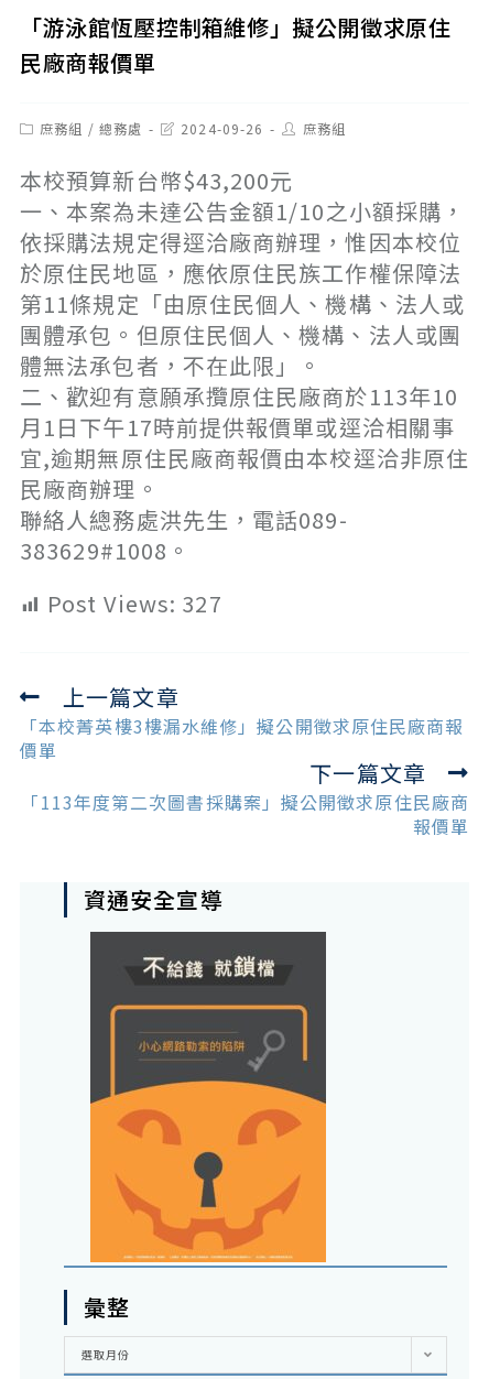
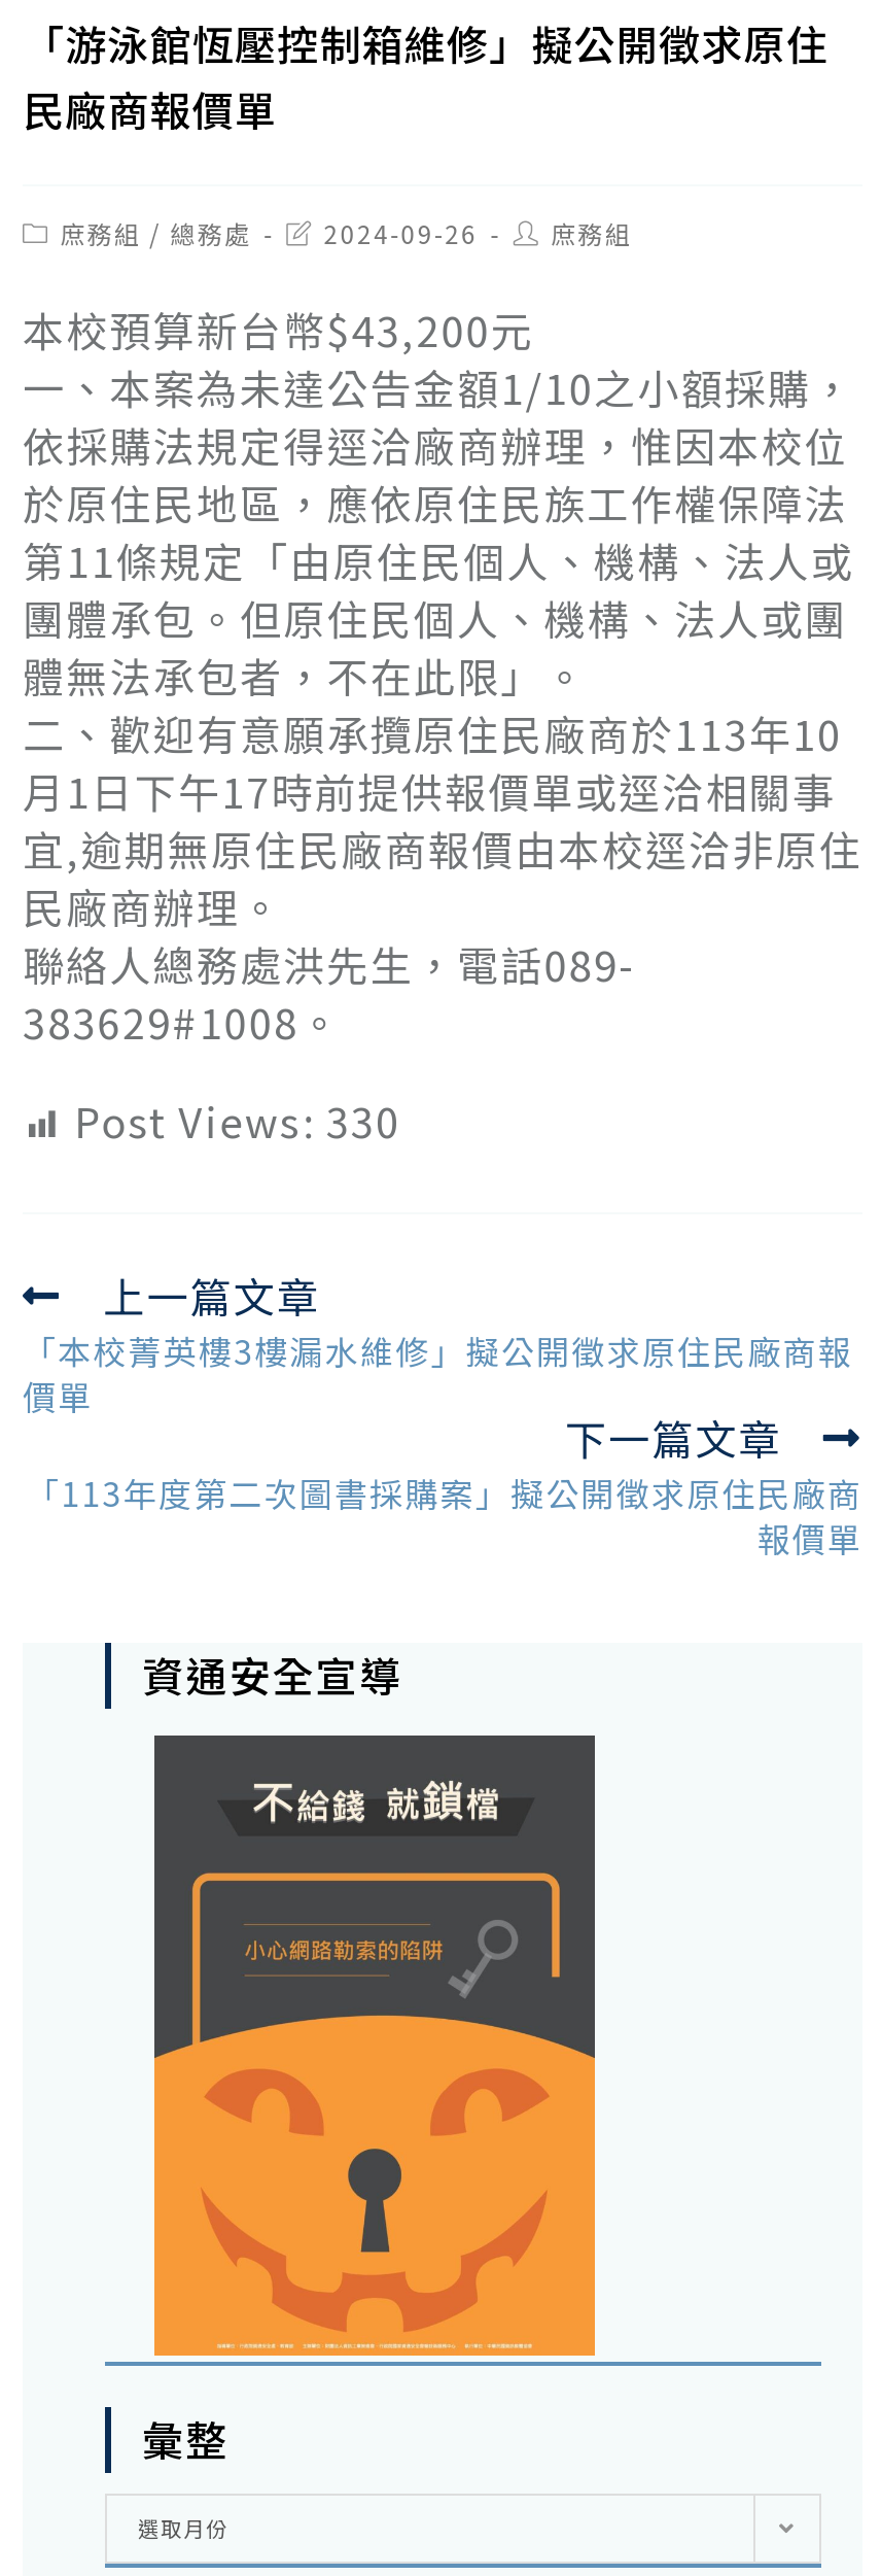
[47,587,222,619] Post Views: 327 -> [74,1091,401,1150] Post Views: 330

